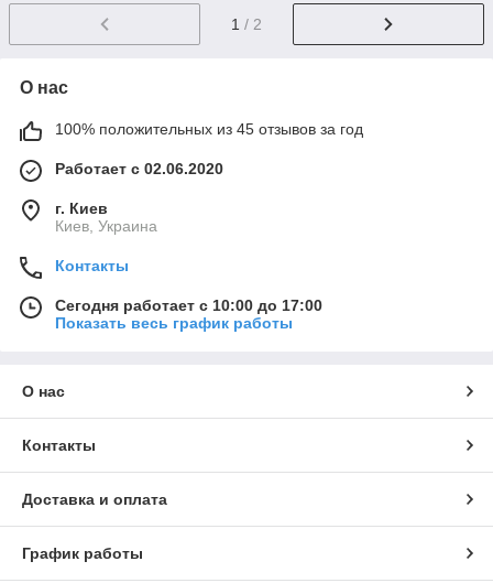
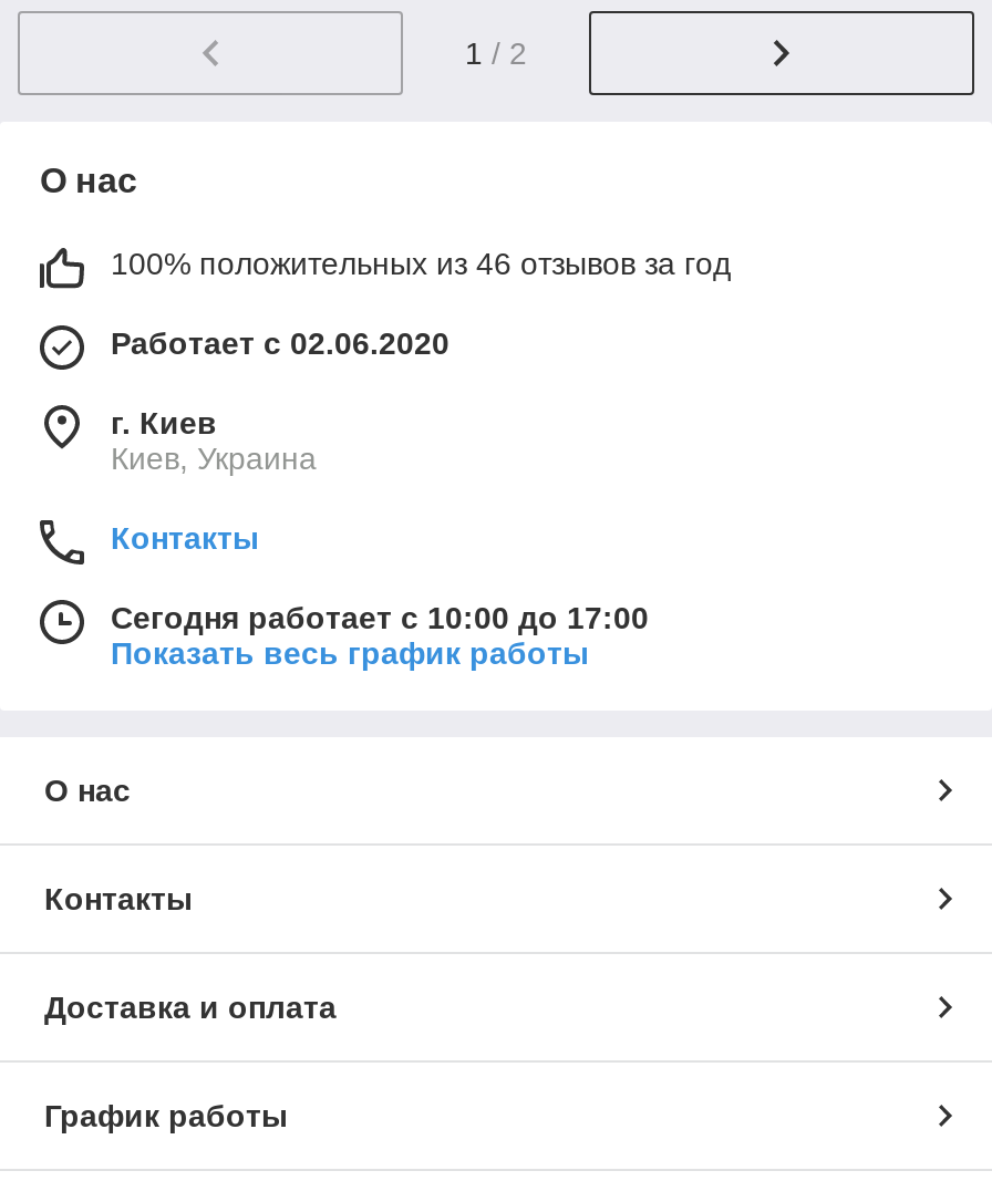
[55,120,363,138] 100% положительных из 45 отзывов за год -> [111,246,731,281] 100% положительных из 46 отзывов за год

